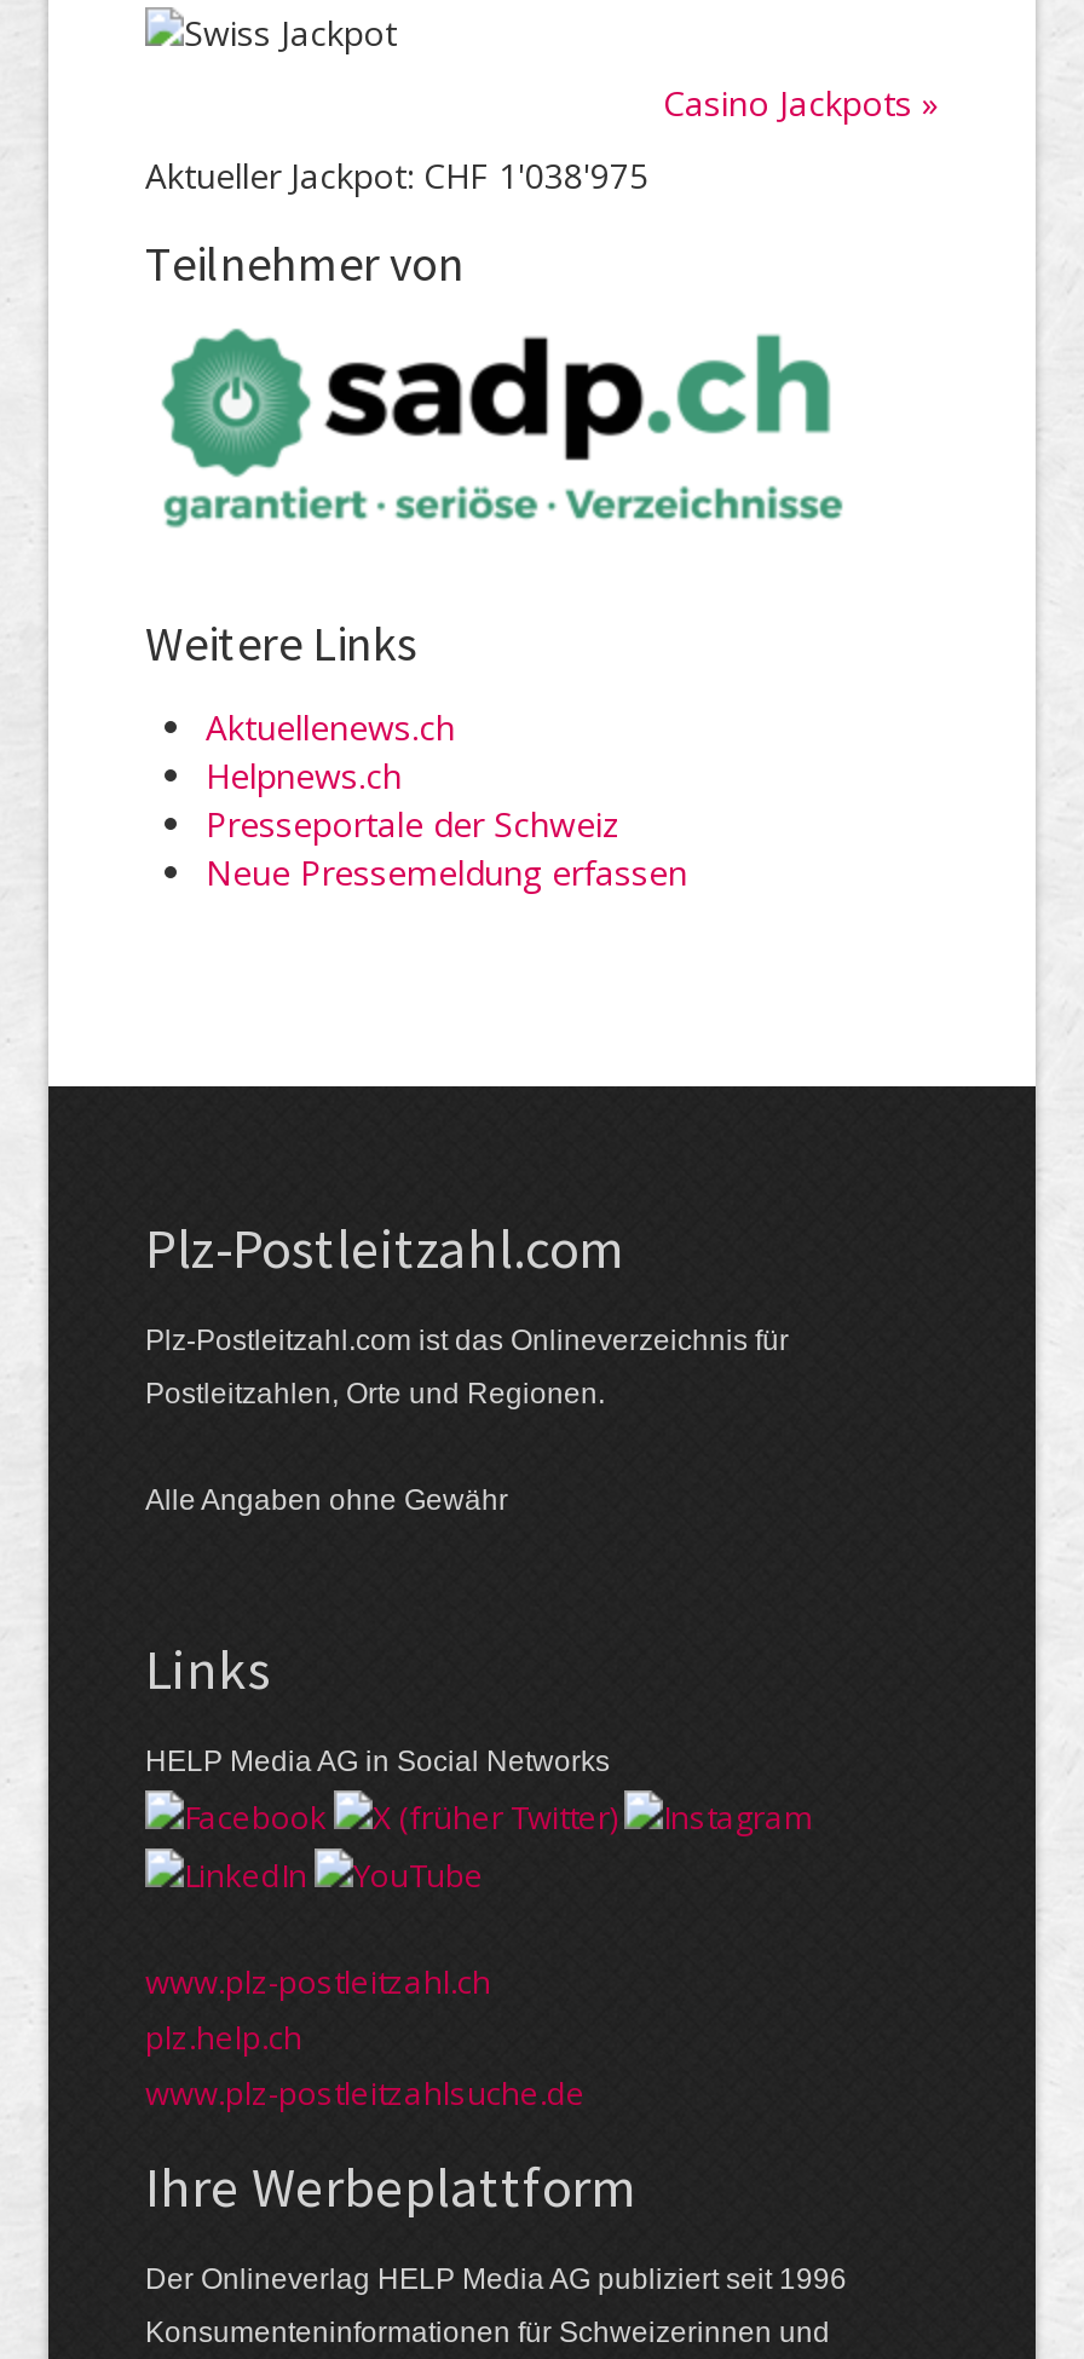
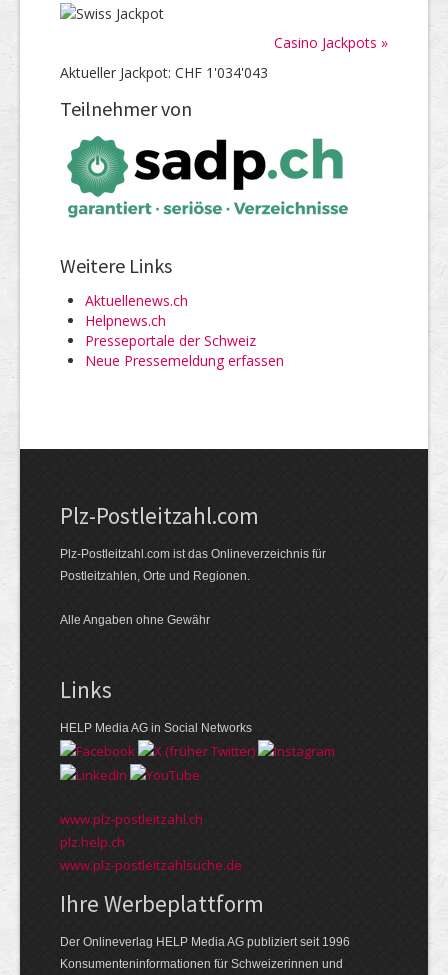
[145,151,648,197] Aktueller Jackpot: CHF 1'038'975 -> [60,62,268,81] Aktueller Jackpot: CHF 1'034'043

